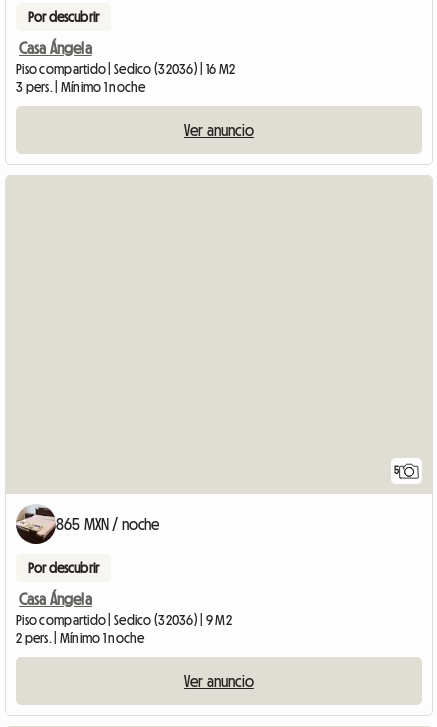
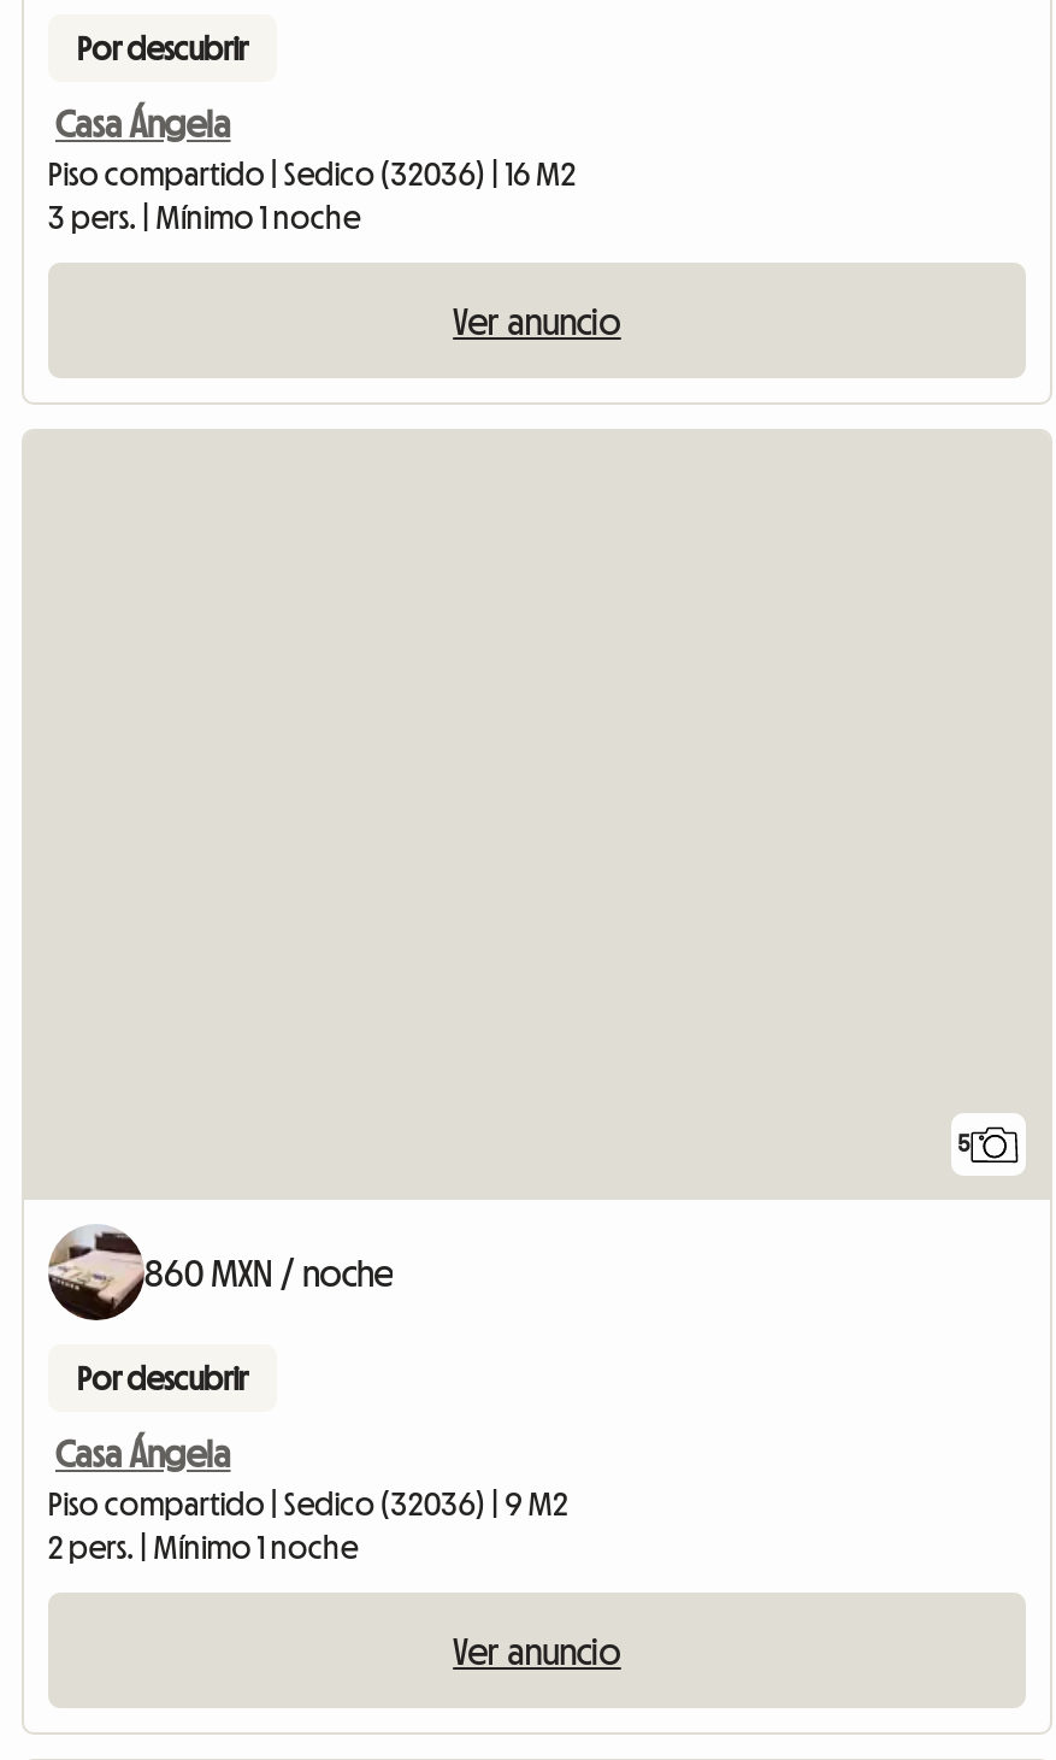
[56,516,159,532] 865 MXN / noche -> [144,1253,394,1292] 860 MXN / noche

